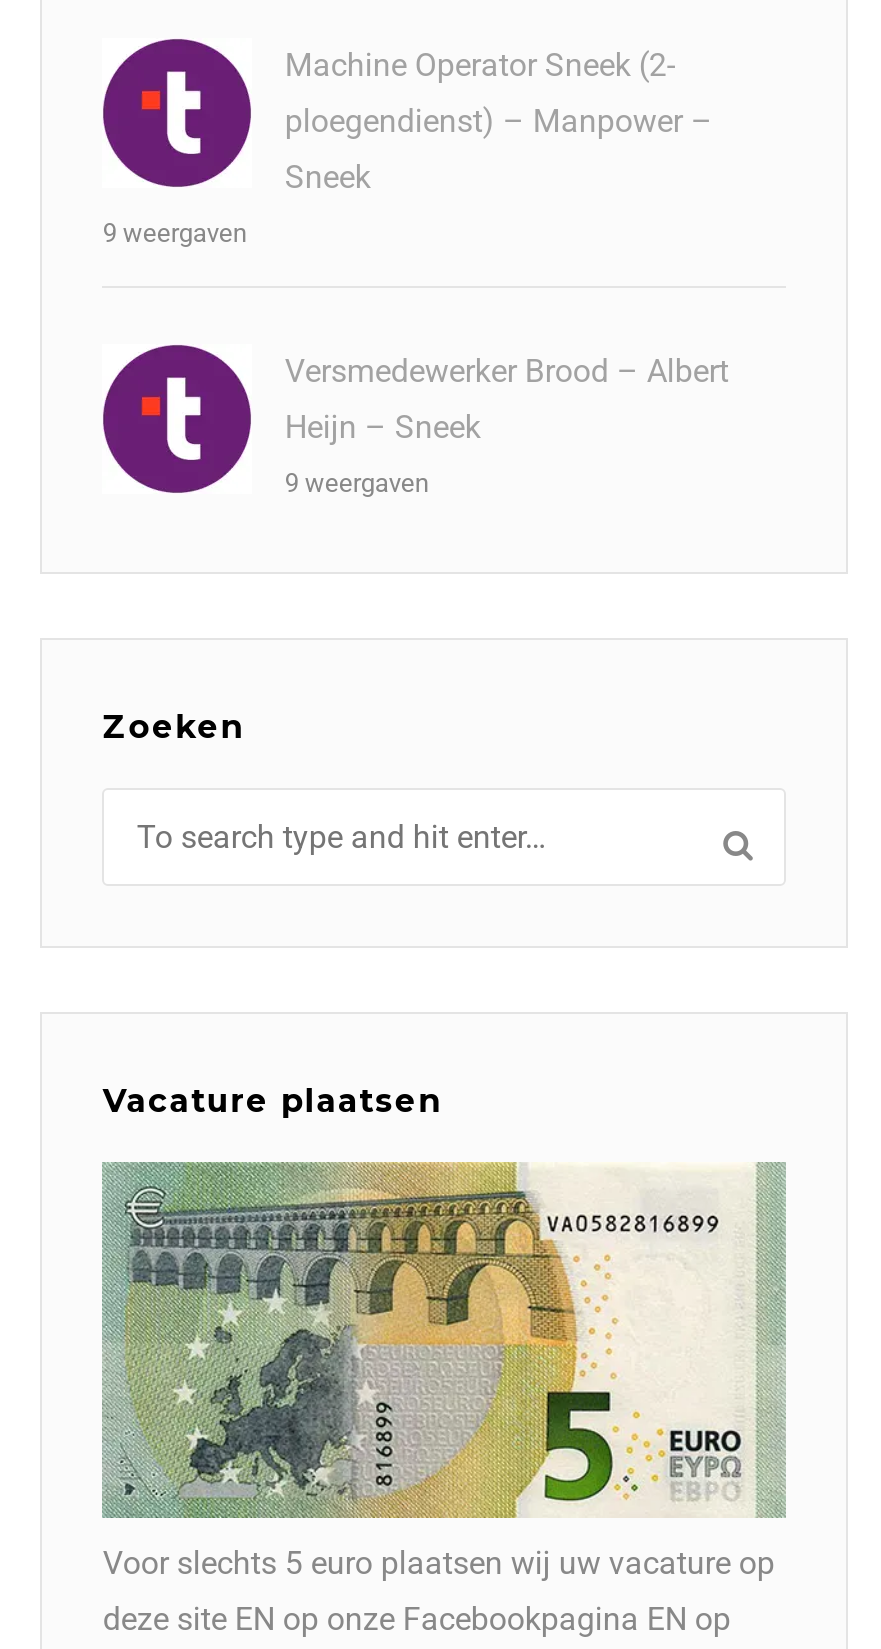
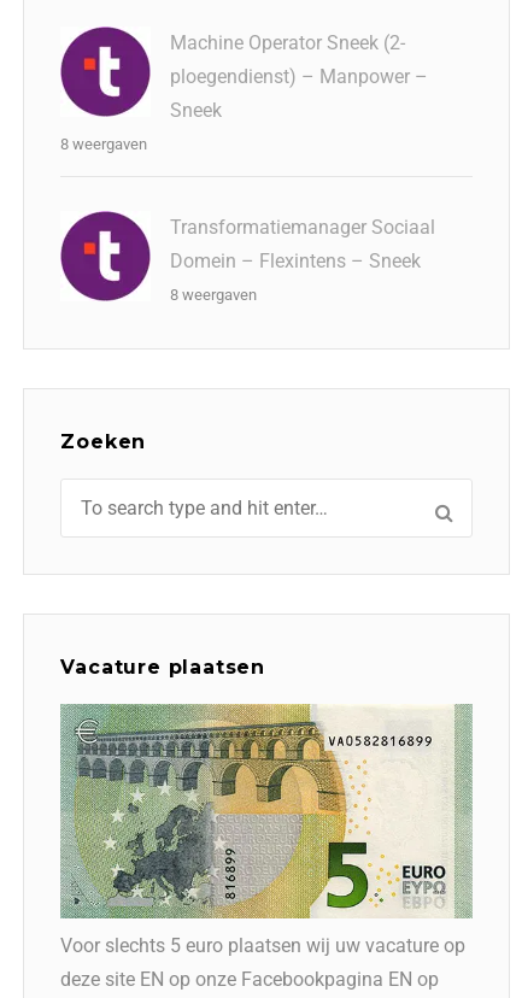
[103,218,247,248] 9 weergaven -> [61,135,148,153] 8 weergaven
[285,352,729,390] Versmedewerker Brood – Albert -> [170,216,436,239] Transformatiemanager Sociaal
[285,408,481,446] Heijn – Sneek -> [170,249,421,272] Domein – Flexintens – Sneek
[285,468,429,498] 9 weergaven -> [170,286,257,304] 8 weergaven

